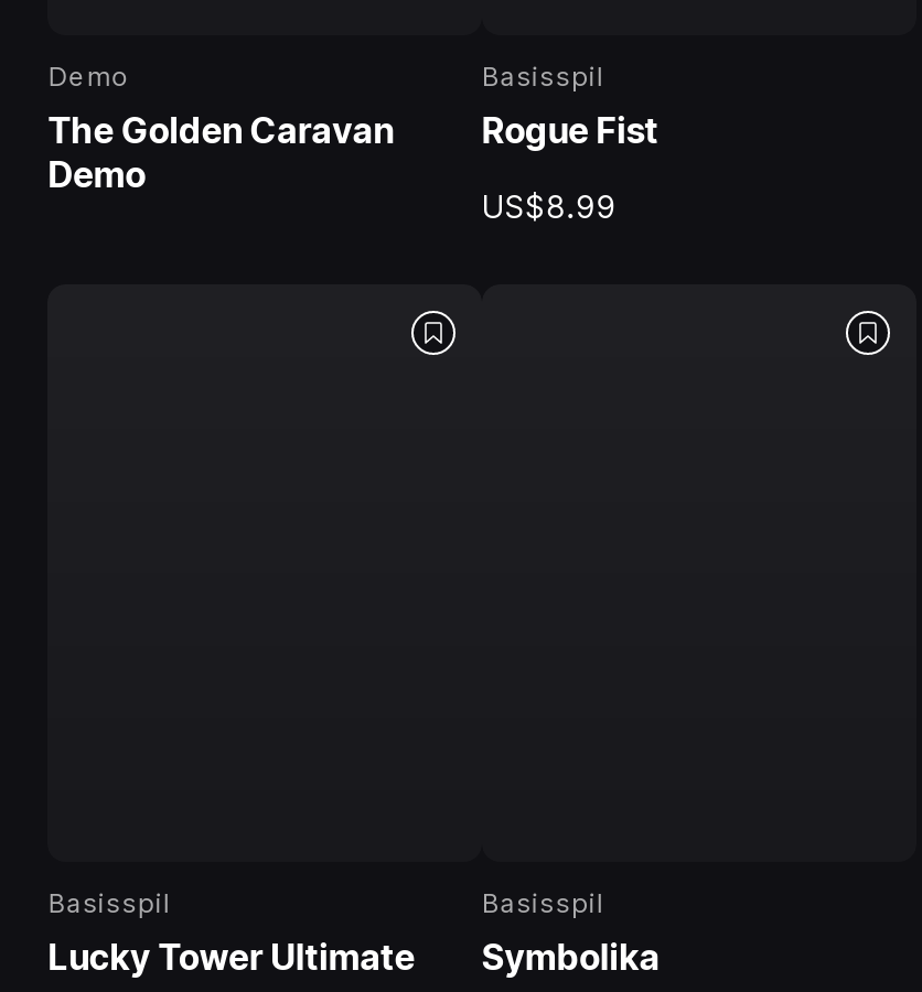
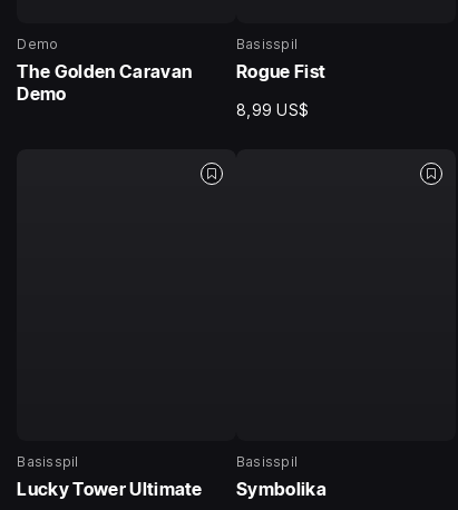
[482,188,617,225] US$8.99 -> [236,100,309,119] 8,99 US$

